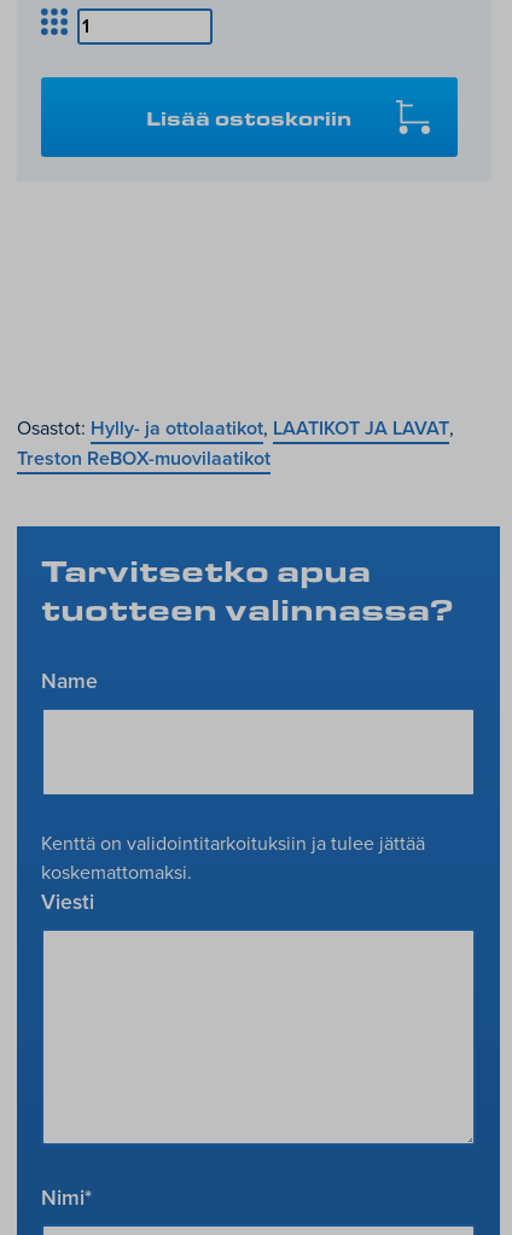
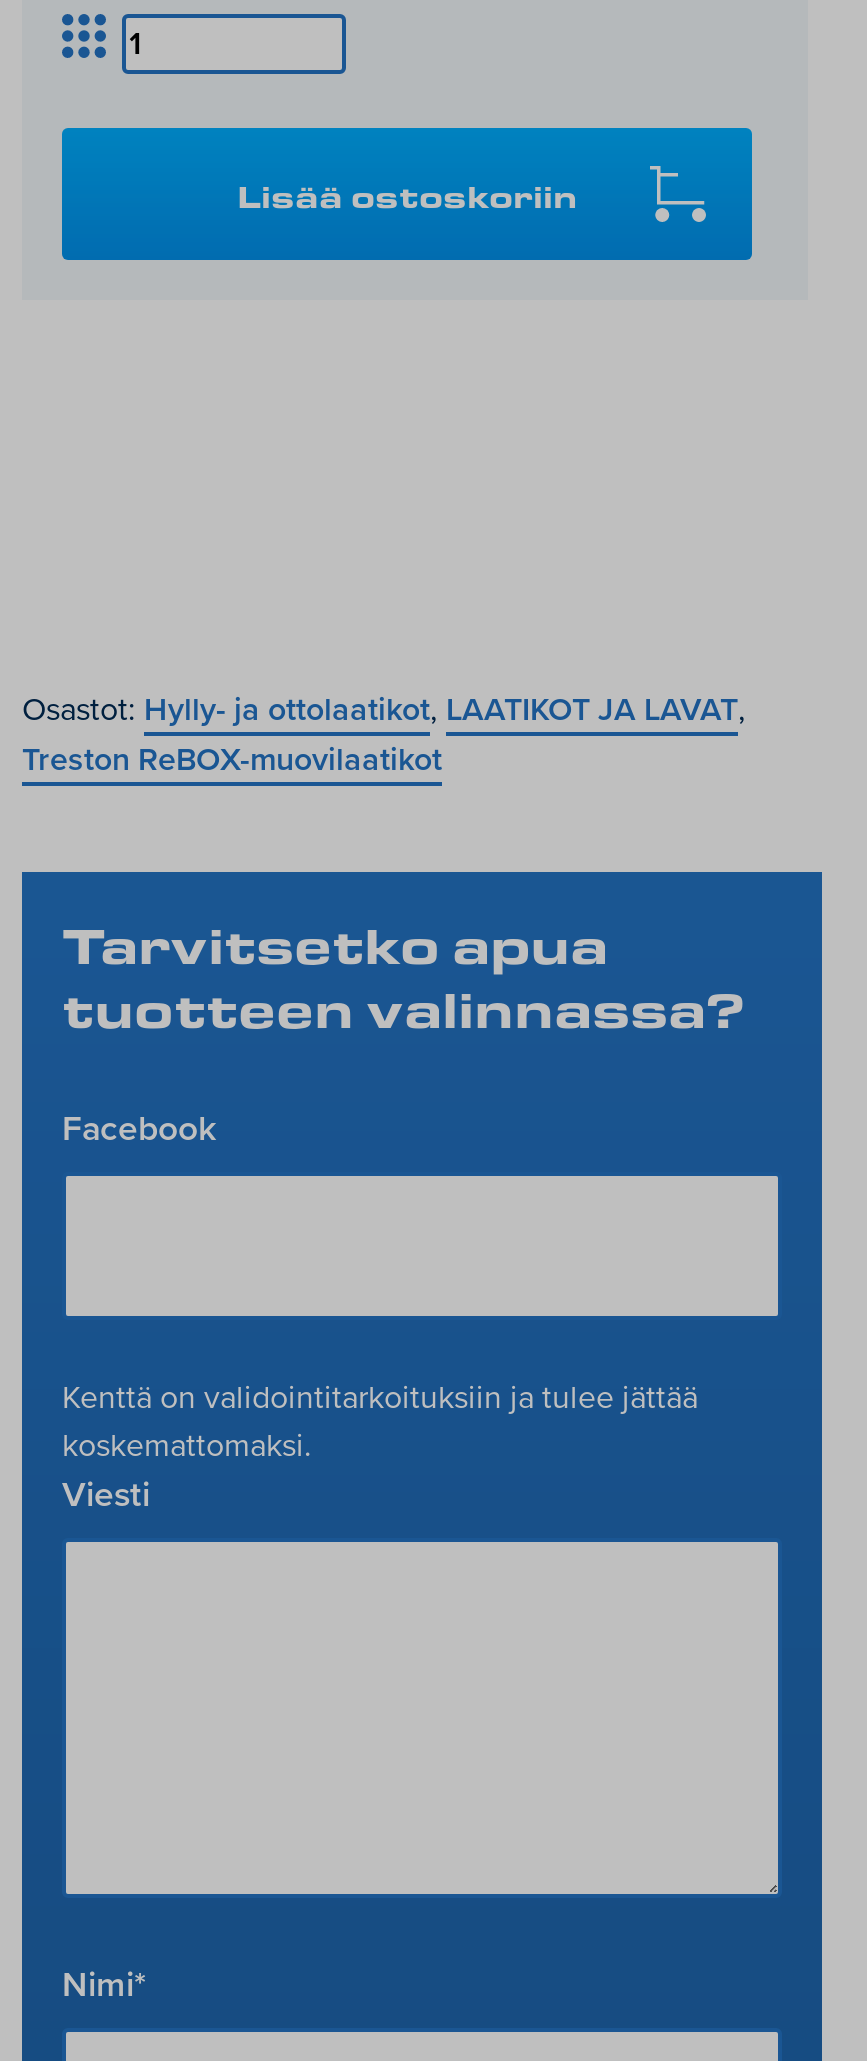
[41,665,98,695] Name -> [62,1102,216,1152] Facebook

